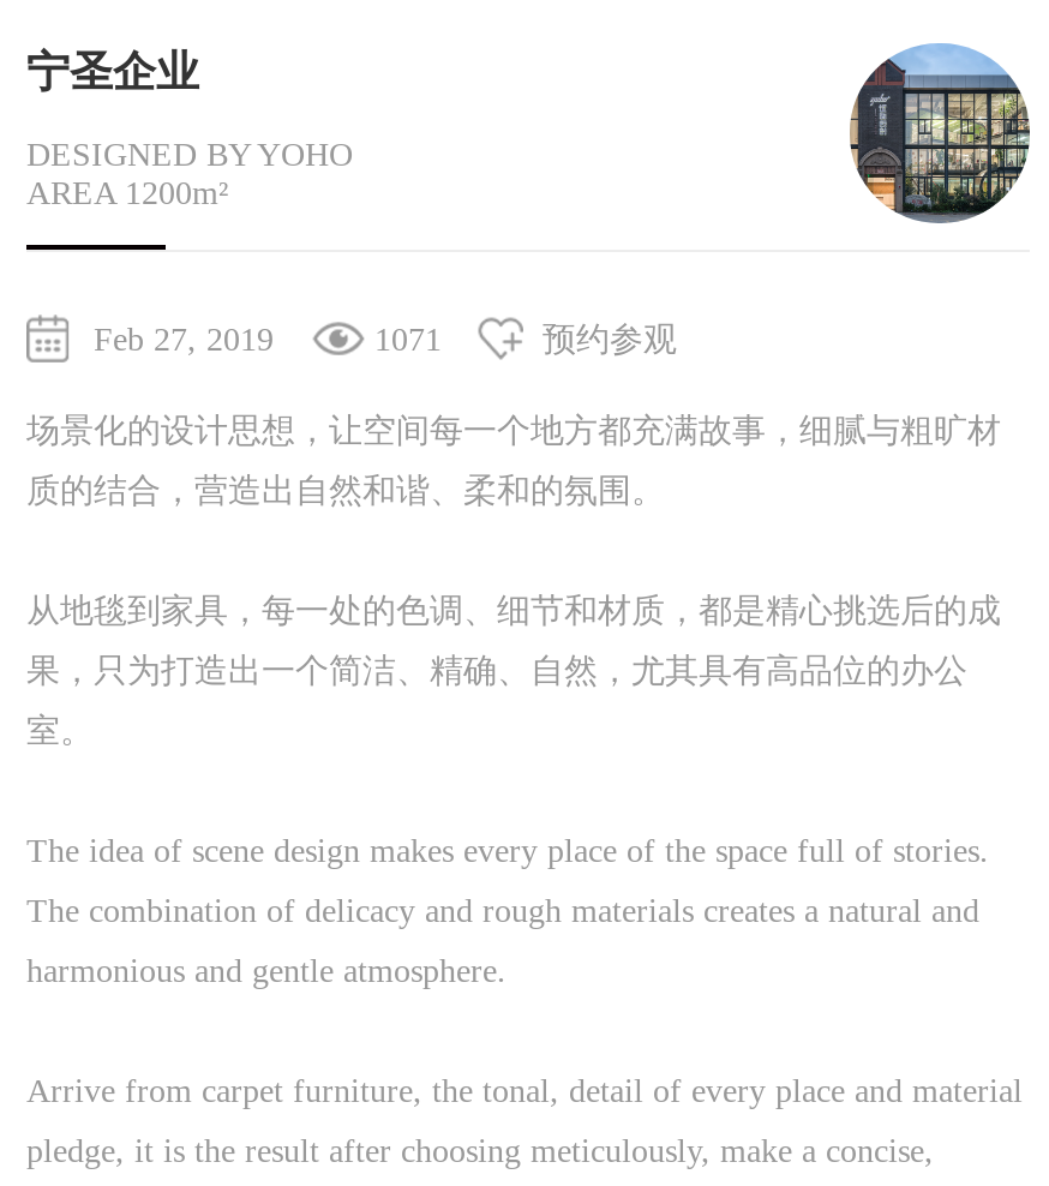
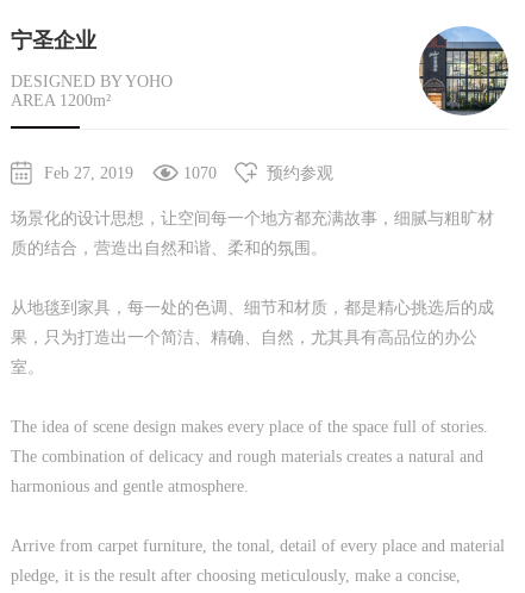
[374,322,442,358] 1071 -> [183,165,217,183] 1070

